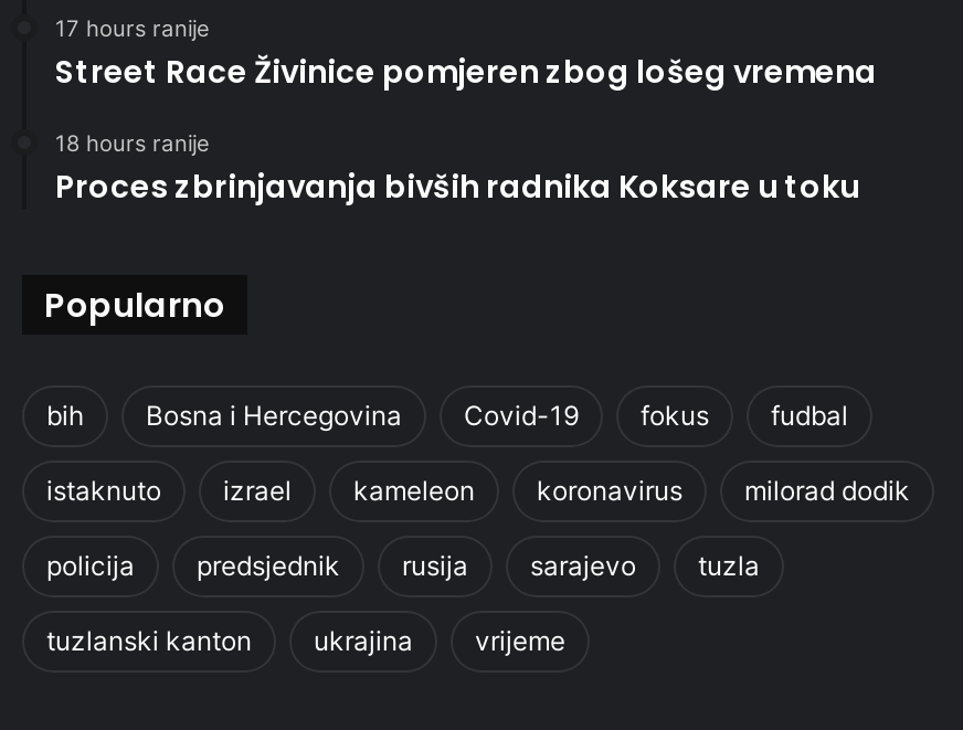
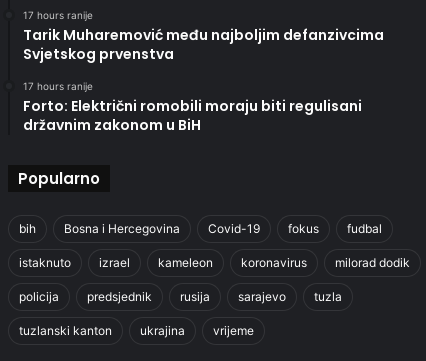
[55,50,877,94] Street Race Živinice pomjeren zbog lošeg vremena -> [23,25,384,64] Tarik Muharemović među najboljim defanzivcima | Svjetskog prvenstva
[55,129,859,209] 18 hours ranije | Proces zbrinjavanja bivših radnika Koksare u toku -> [23,80,362,135] 17 hours ranije | Forto: Električni romobili moraju biti regulisani | državnim zakonom u BiH

